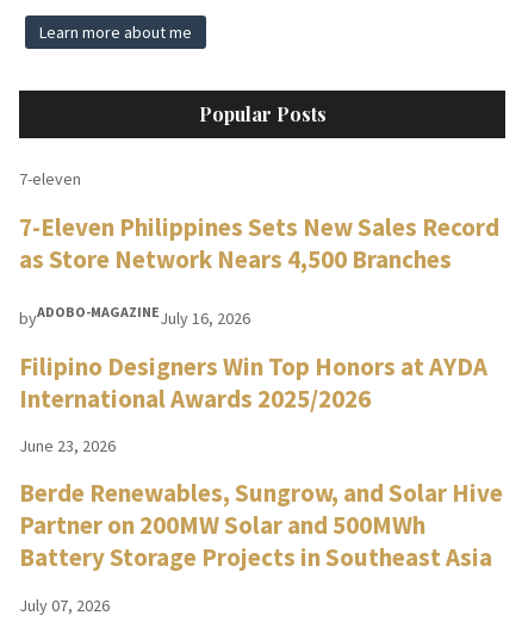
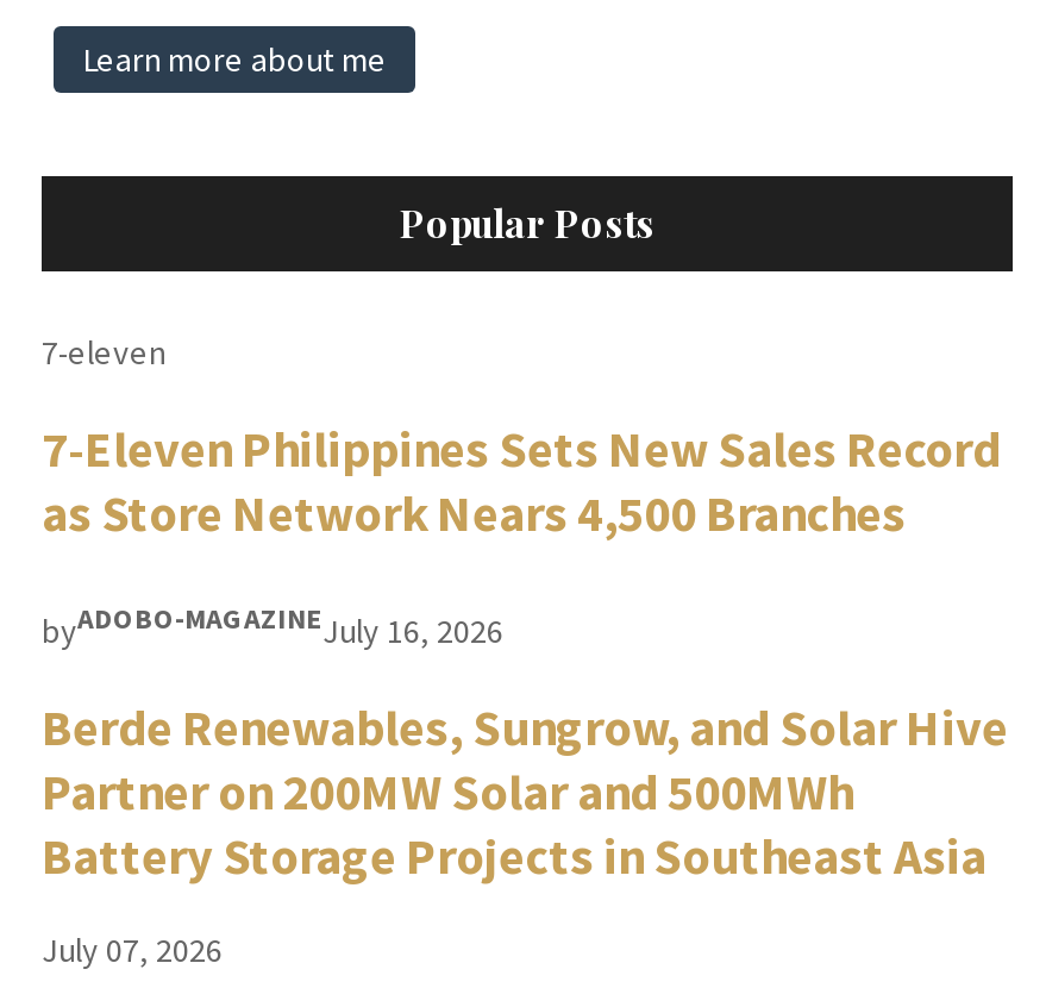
[19,350,487,456] Filipino Designers Win Top Honors at AYDA | International Awards 2025/2026 | June 23, 2026 -> none

